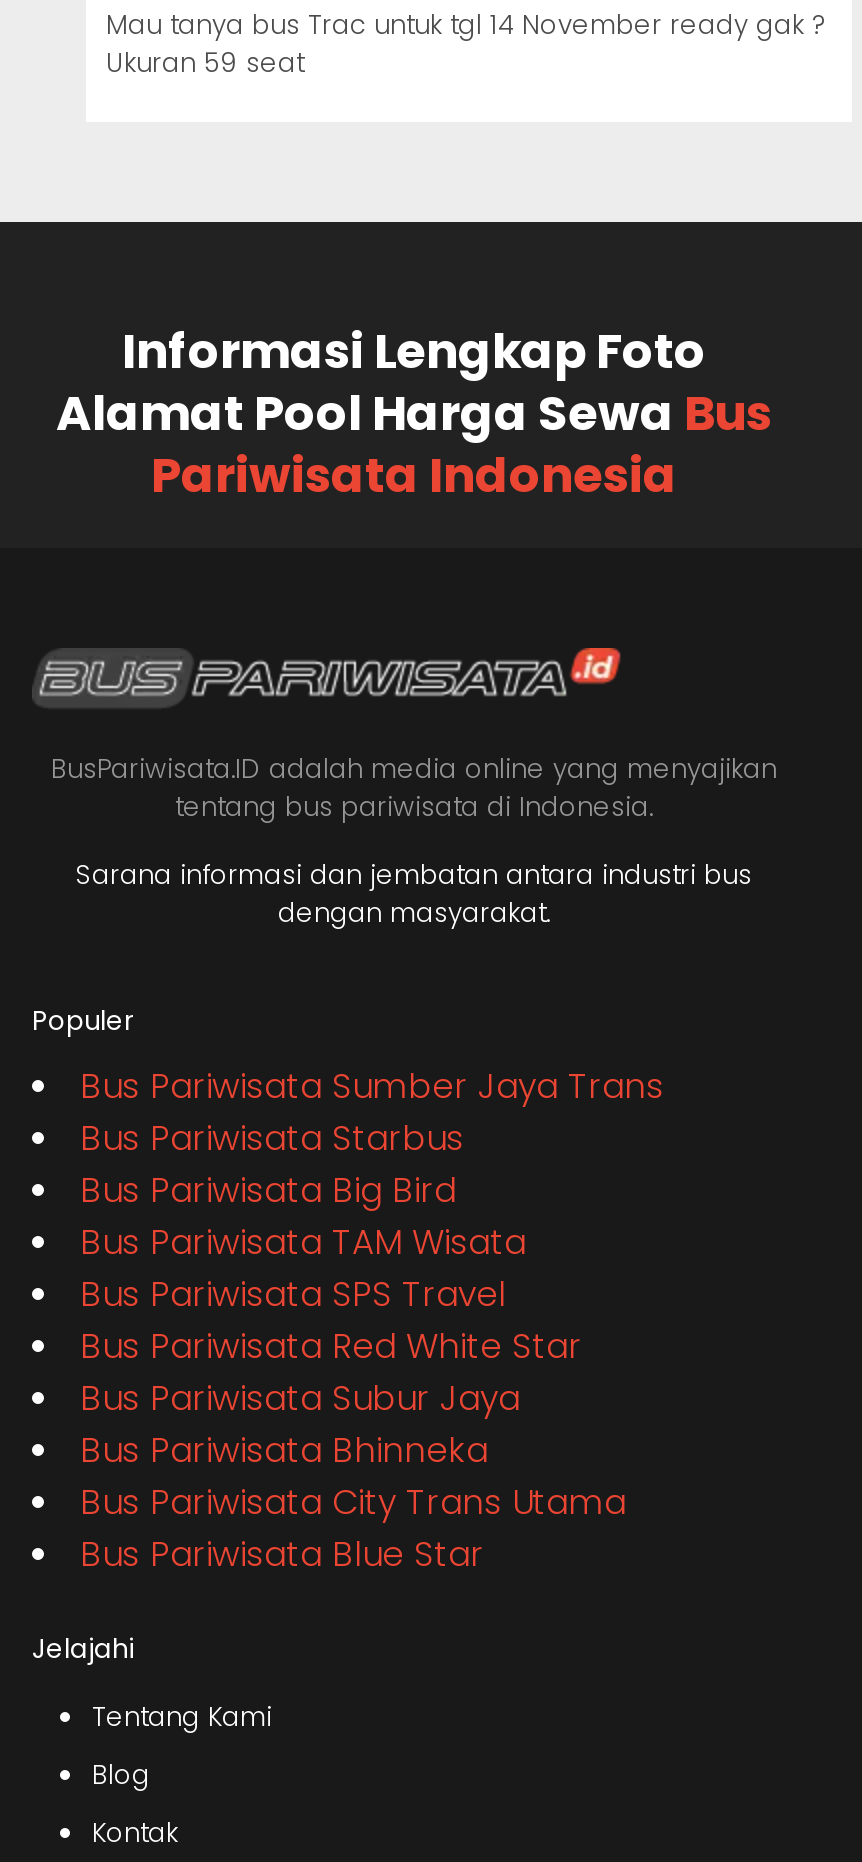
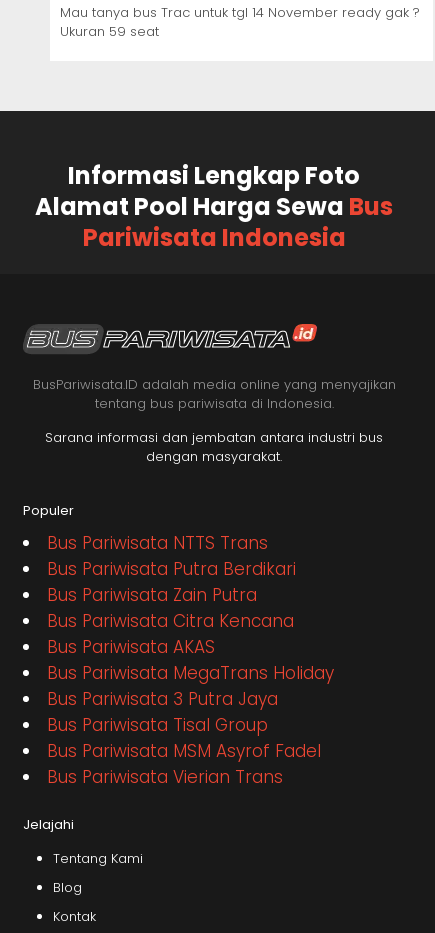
[80,1063,664,1579] Bus Pariwisata Sumber Jaya Trans | Bus Pariwisata Starbus | Bus Pariwisata Big Bird | Bus Pariwisata TAM Wisata | Bus Pariwisata SPS Travel | Bus Pariwisata Red White Star | Bus Pariwisata Subur Jaya | Bus Pariwisata Bhinneka | Bus Pariwisata City Trans Utama | Bus Pariwisata Blue Star -> [47,531,334,789] Bus Pariwisata NTTS Trans | Bus Pariwisata Putra Berdikari | Bus Pariwisata Zain Putra | Bus Pariwisata Citra Kencana | Bus Pariwisata AKAS | Bus Pariwisata MegaTrans Holiday | Bus Pariwisata 3 Putra Jaya | Bus Pariwisata Tisal Group | Bus Pariwisata MSM Asyrof Fadel | Bus Pariwisata Vierian Trans

